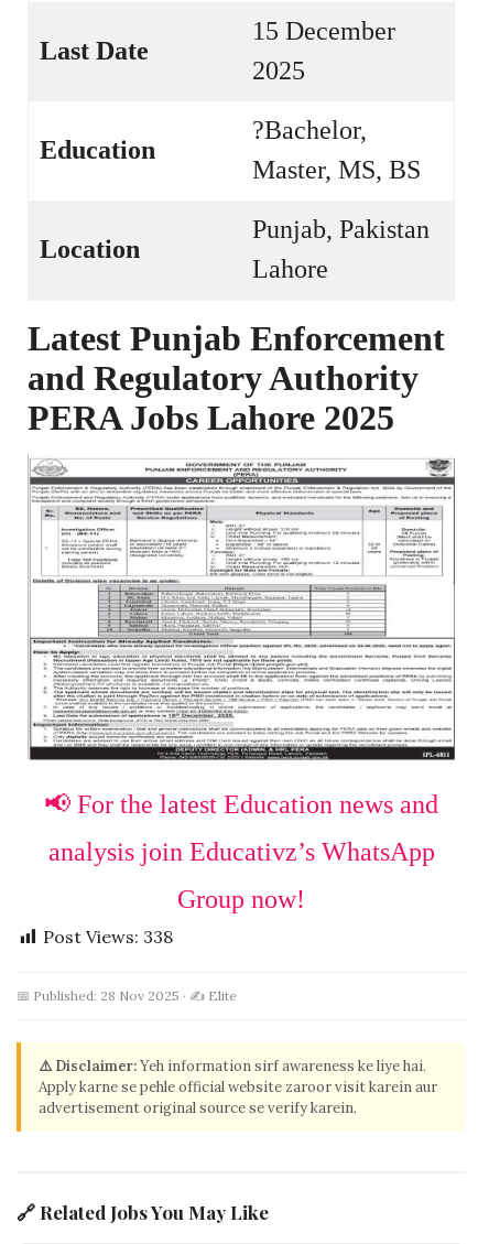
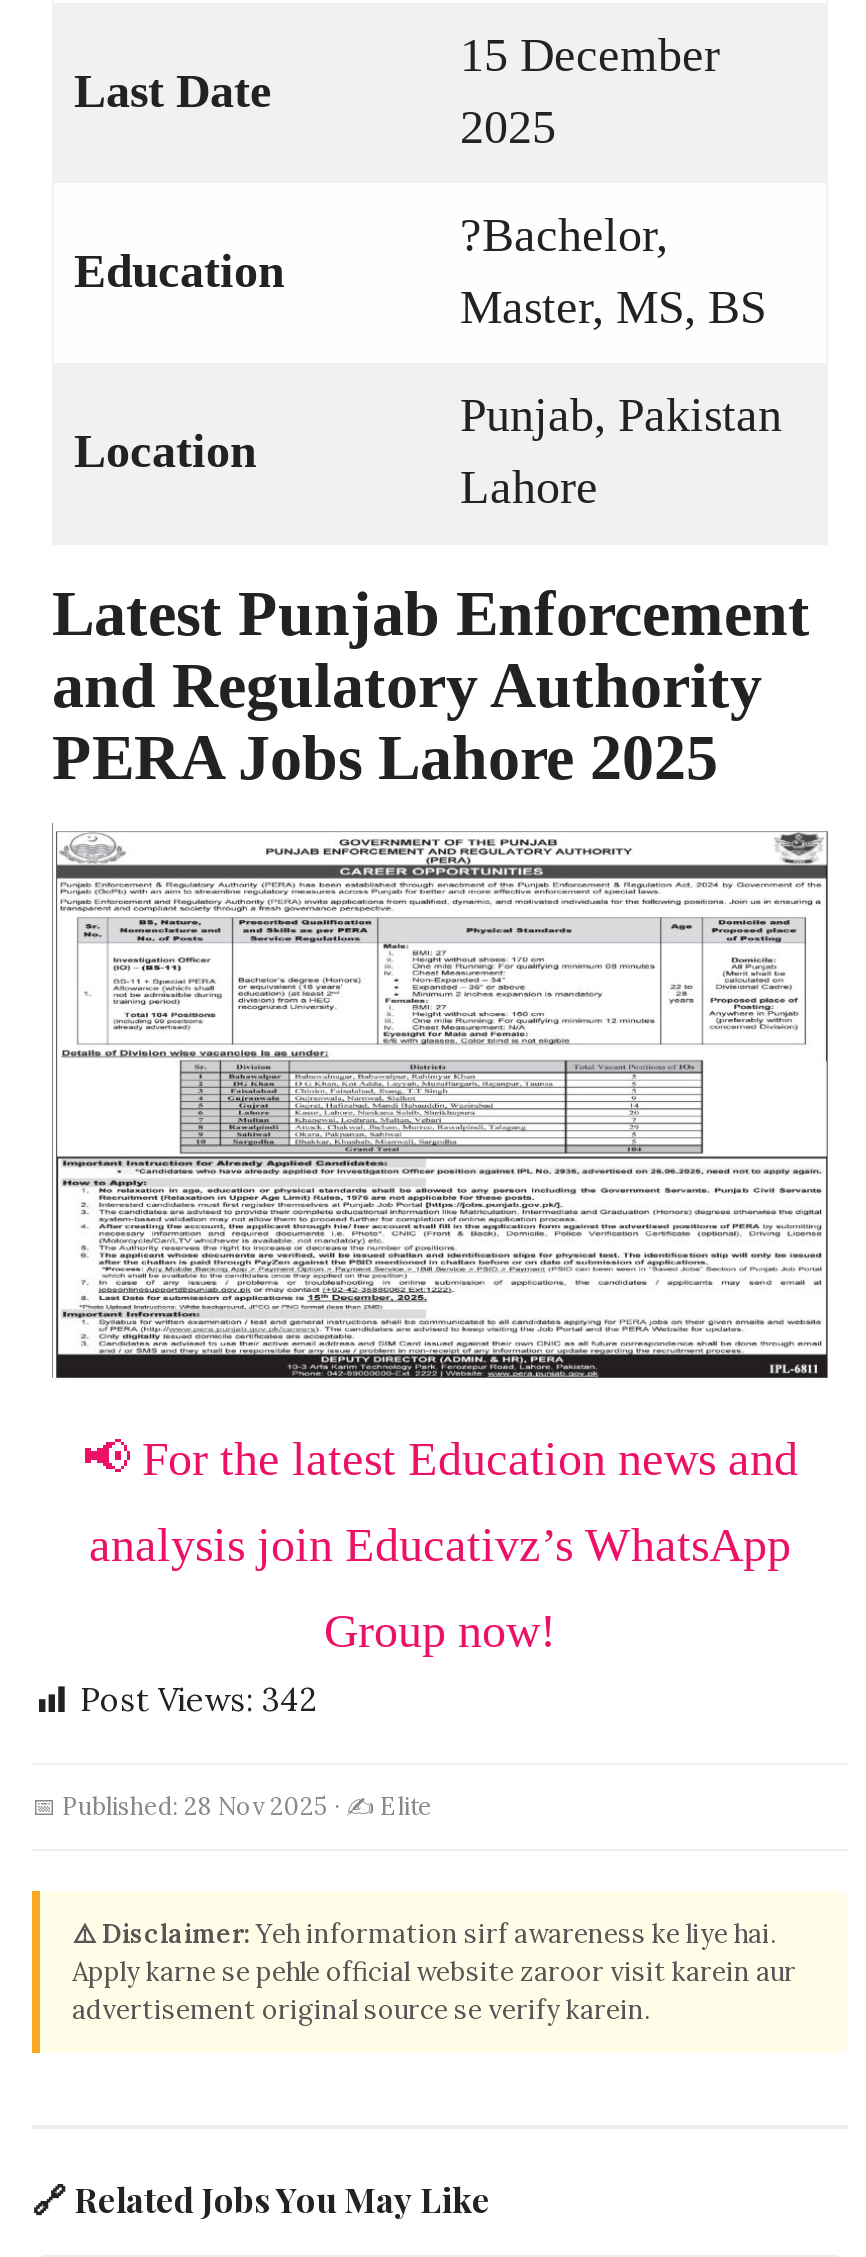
[43,926,173,948] Post Views: 338 -> [80,1679,318,1719] Post Views: 342

